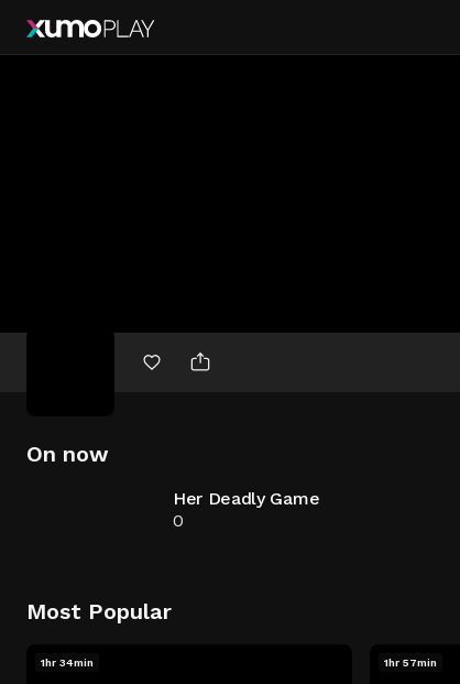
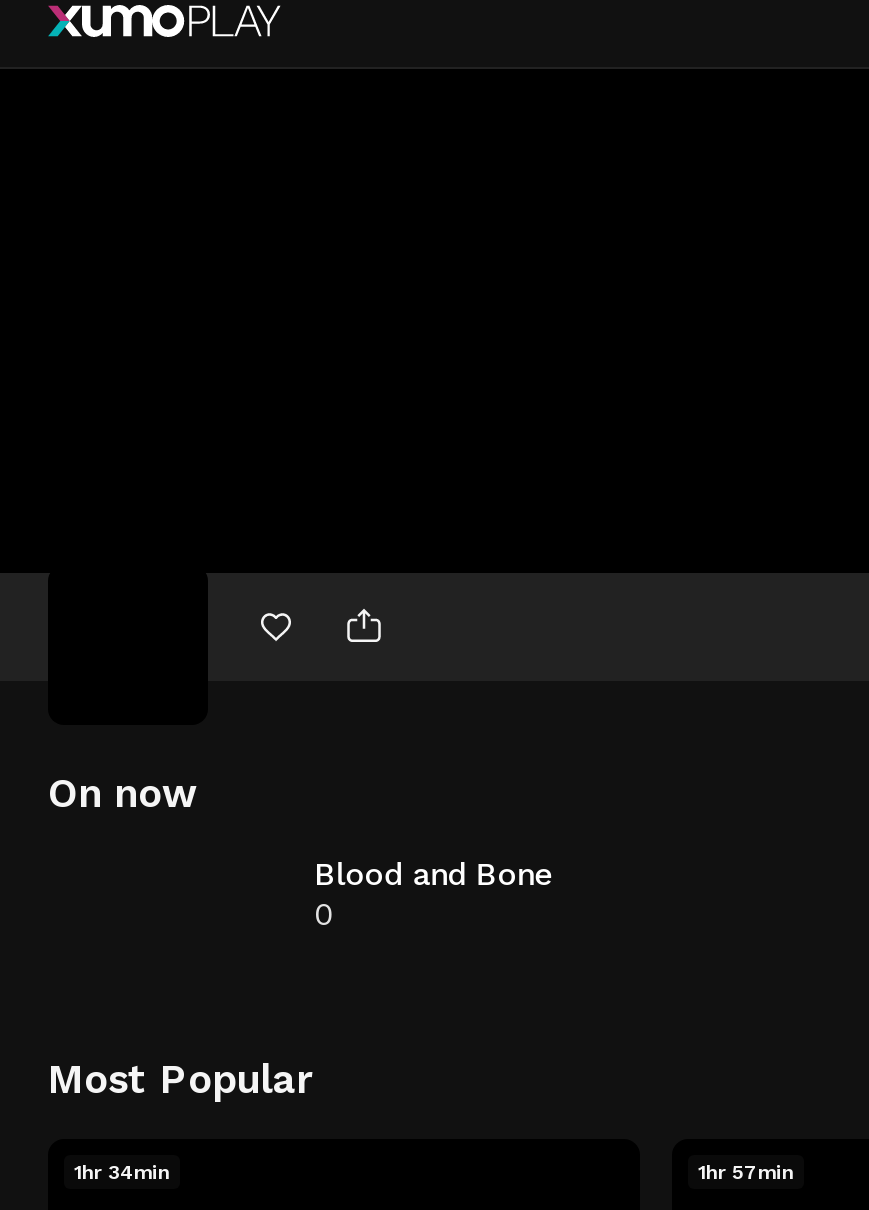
[173,488,319,509] Her Deadly Game -> [314,855,553,893] Blood and Bone

